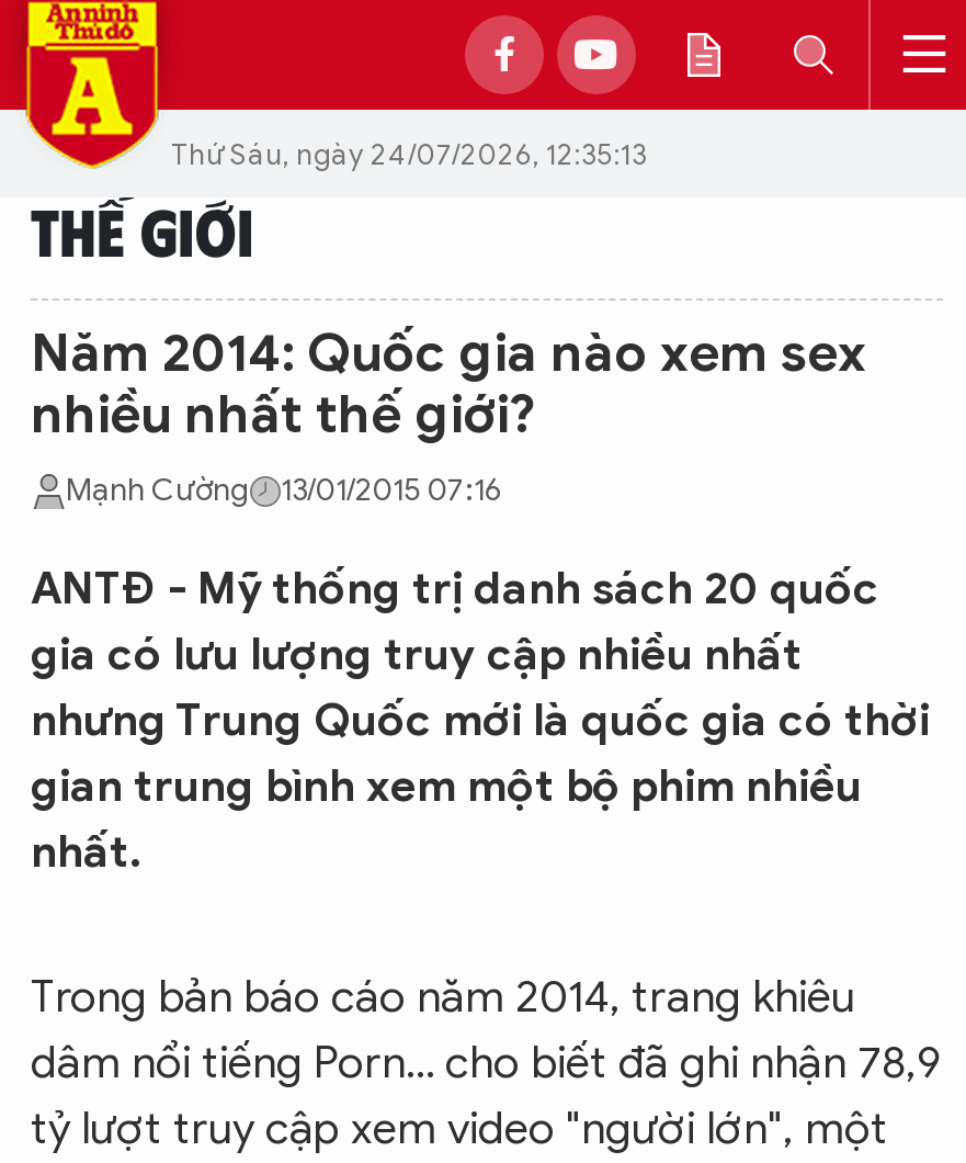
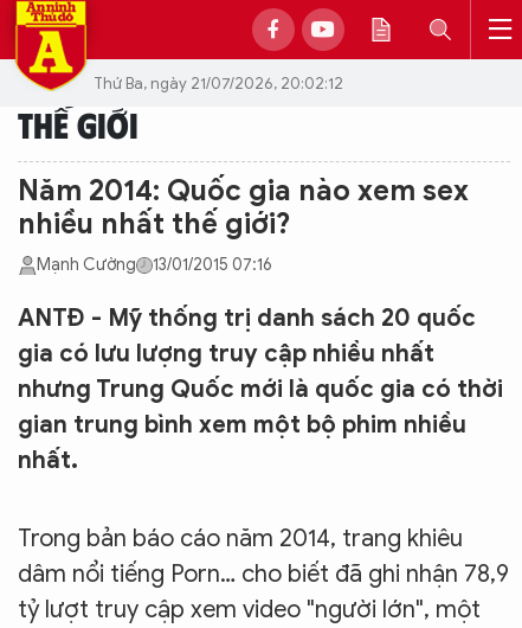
[171,135,647,172] Thứ Sáu, ngày 24/07/2026, 12:35:13 -> [94,73,343,93] Thứ Ba, ngày 21/07/2026, 20:02:12

